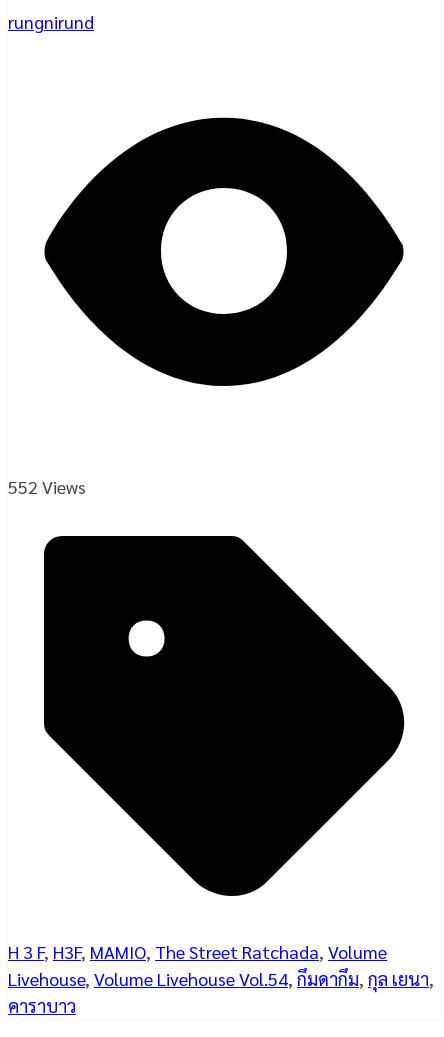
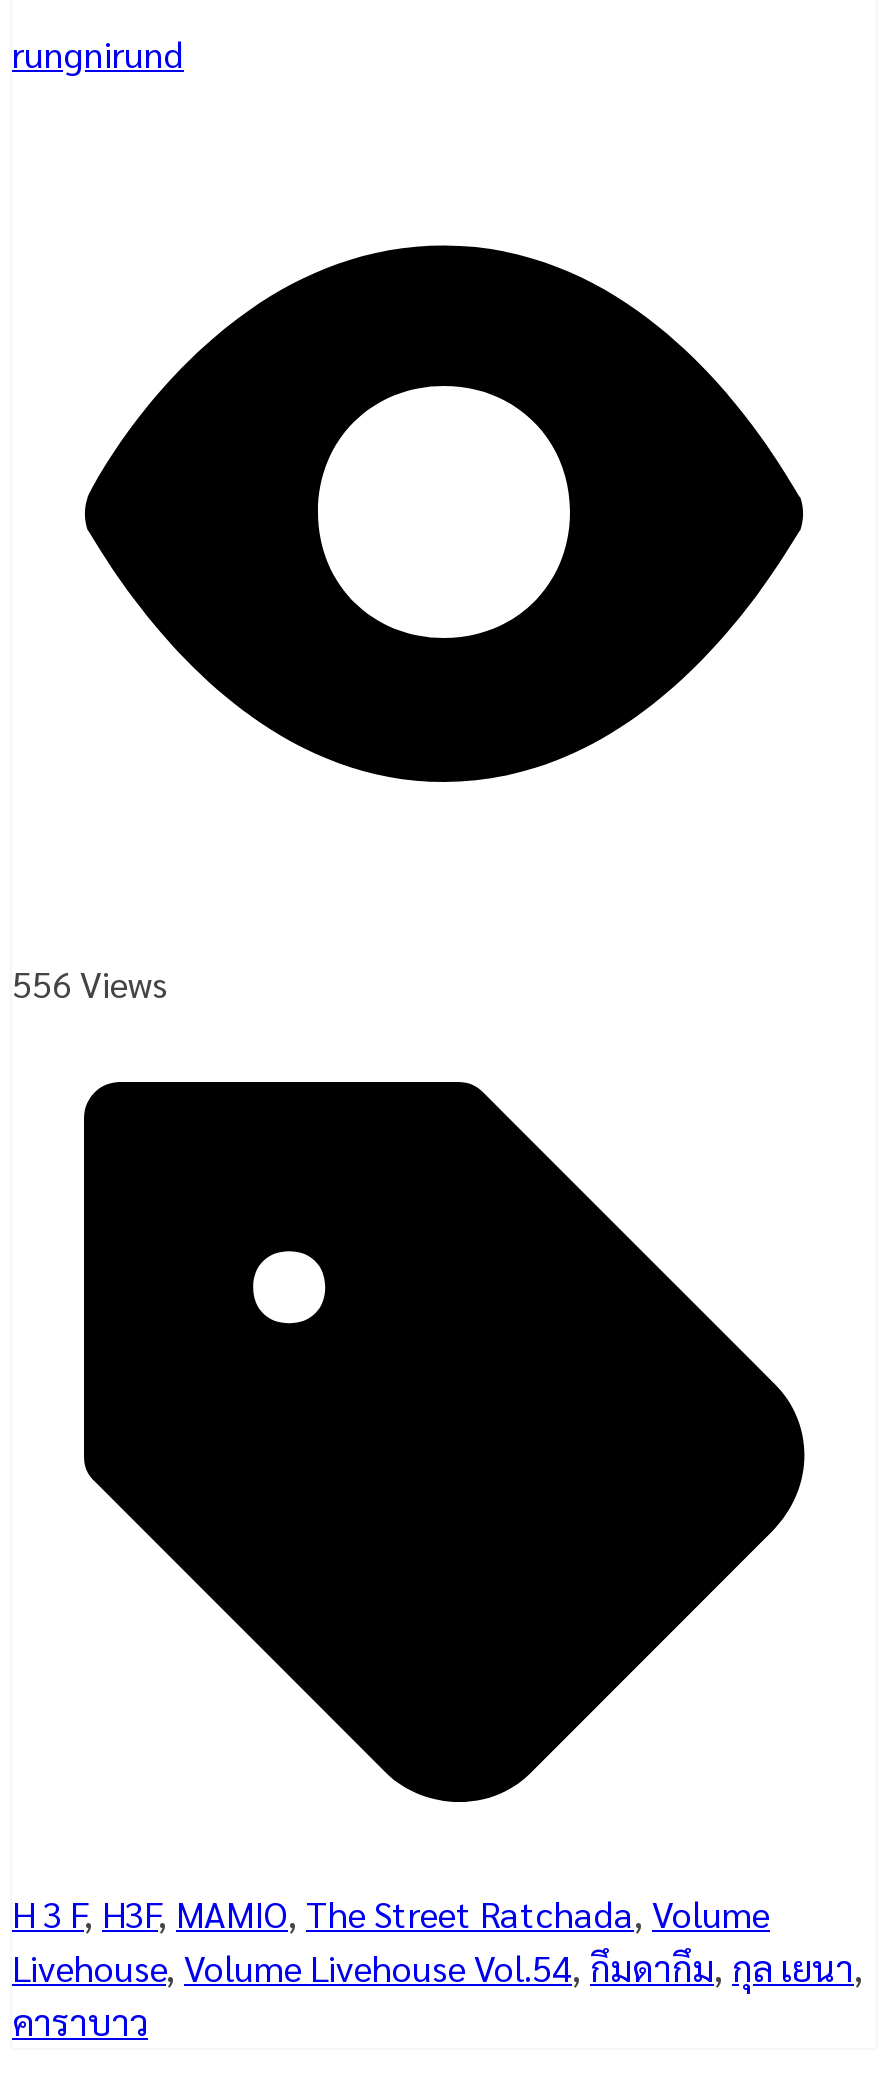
[8,475,86,498] 552 Views -> [12,961,168,1007] 556 Views

